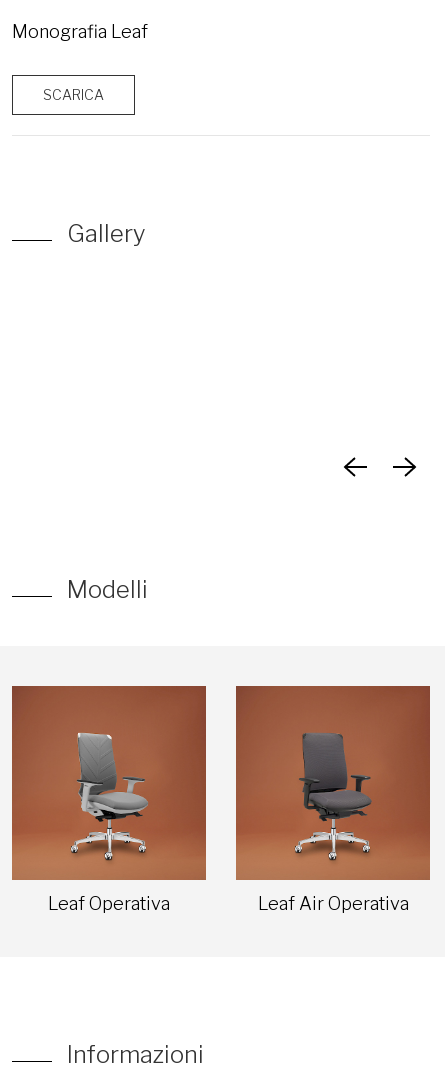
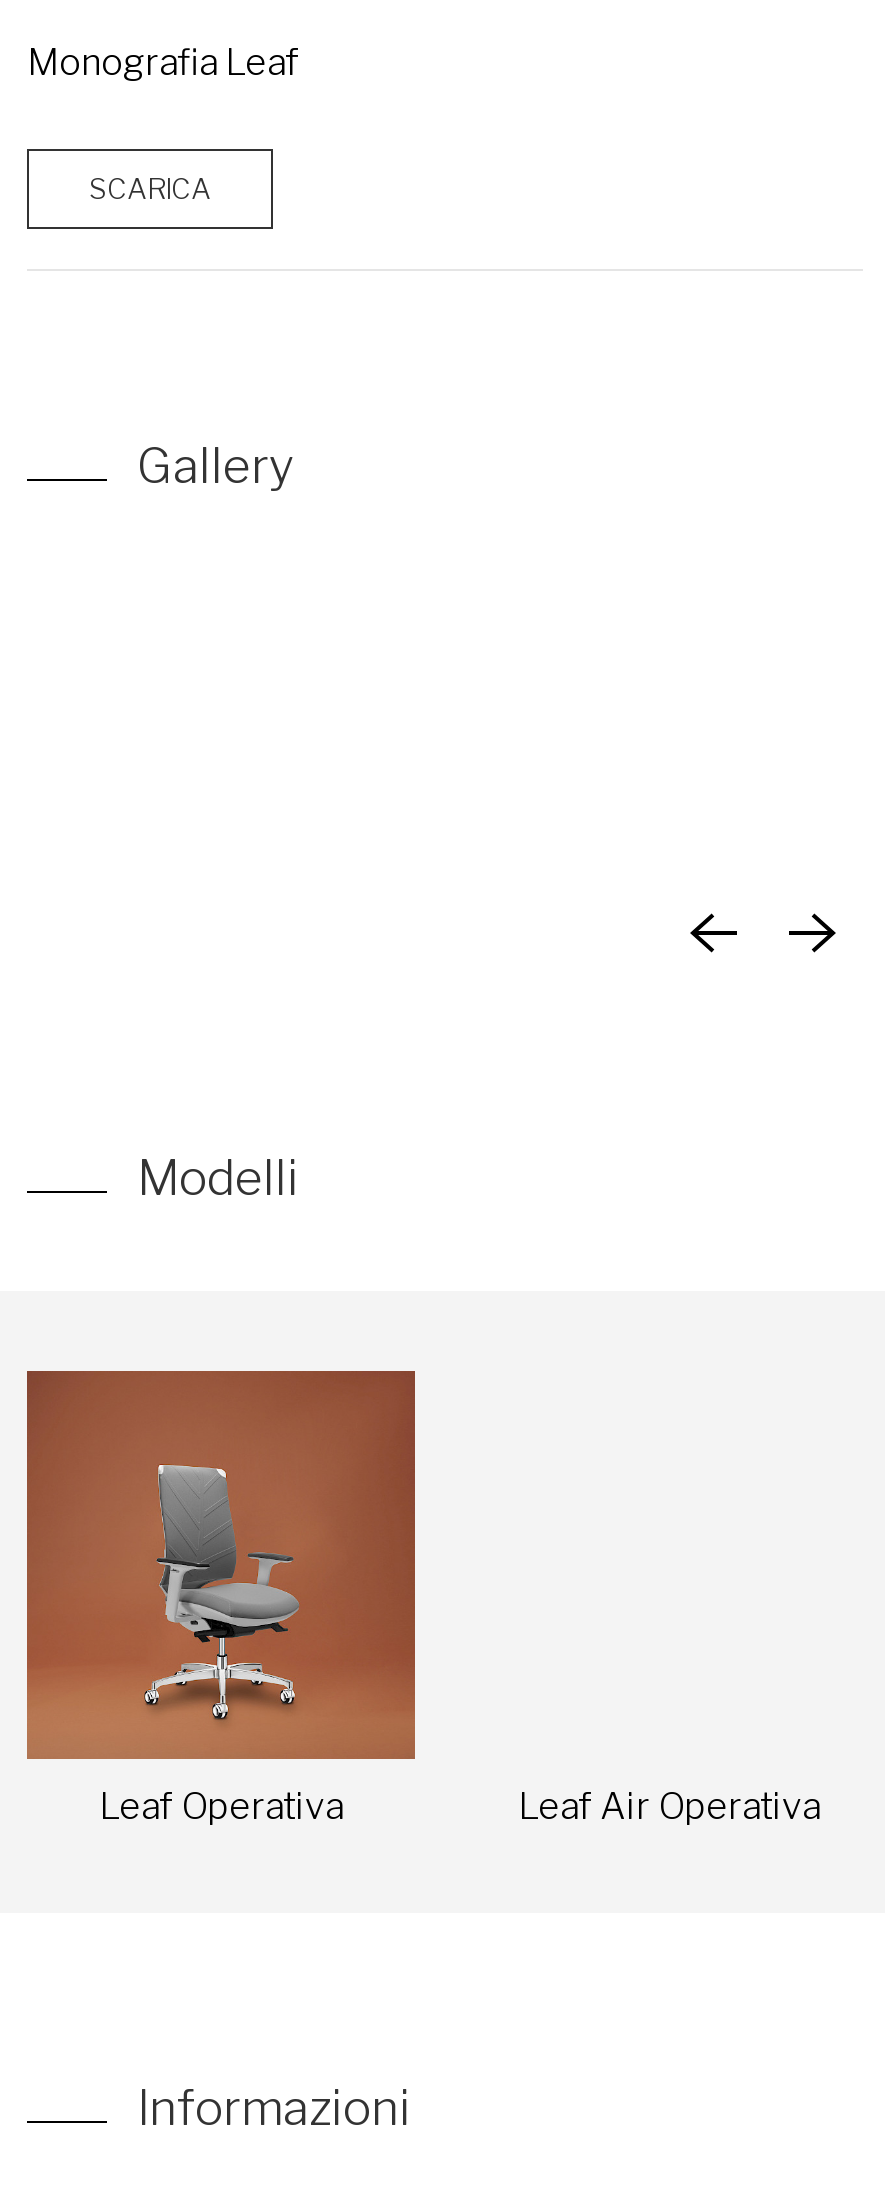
[235,685,431,881] [image] -> none

